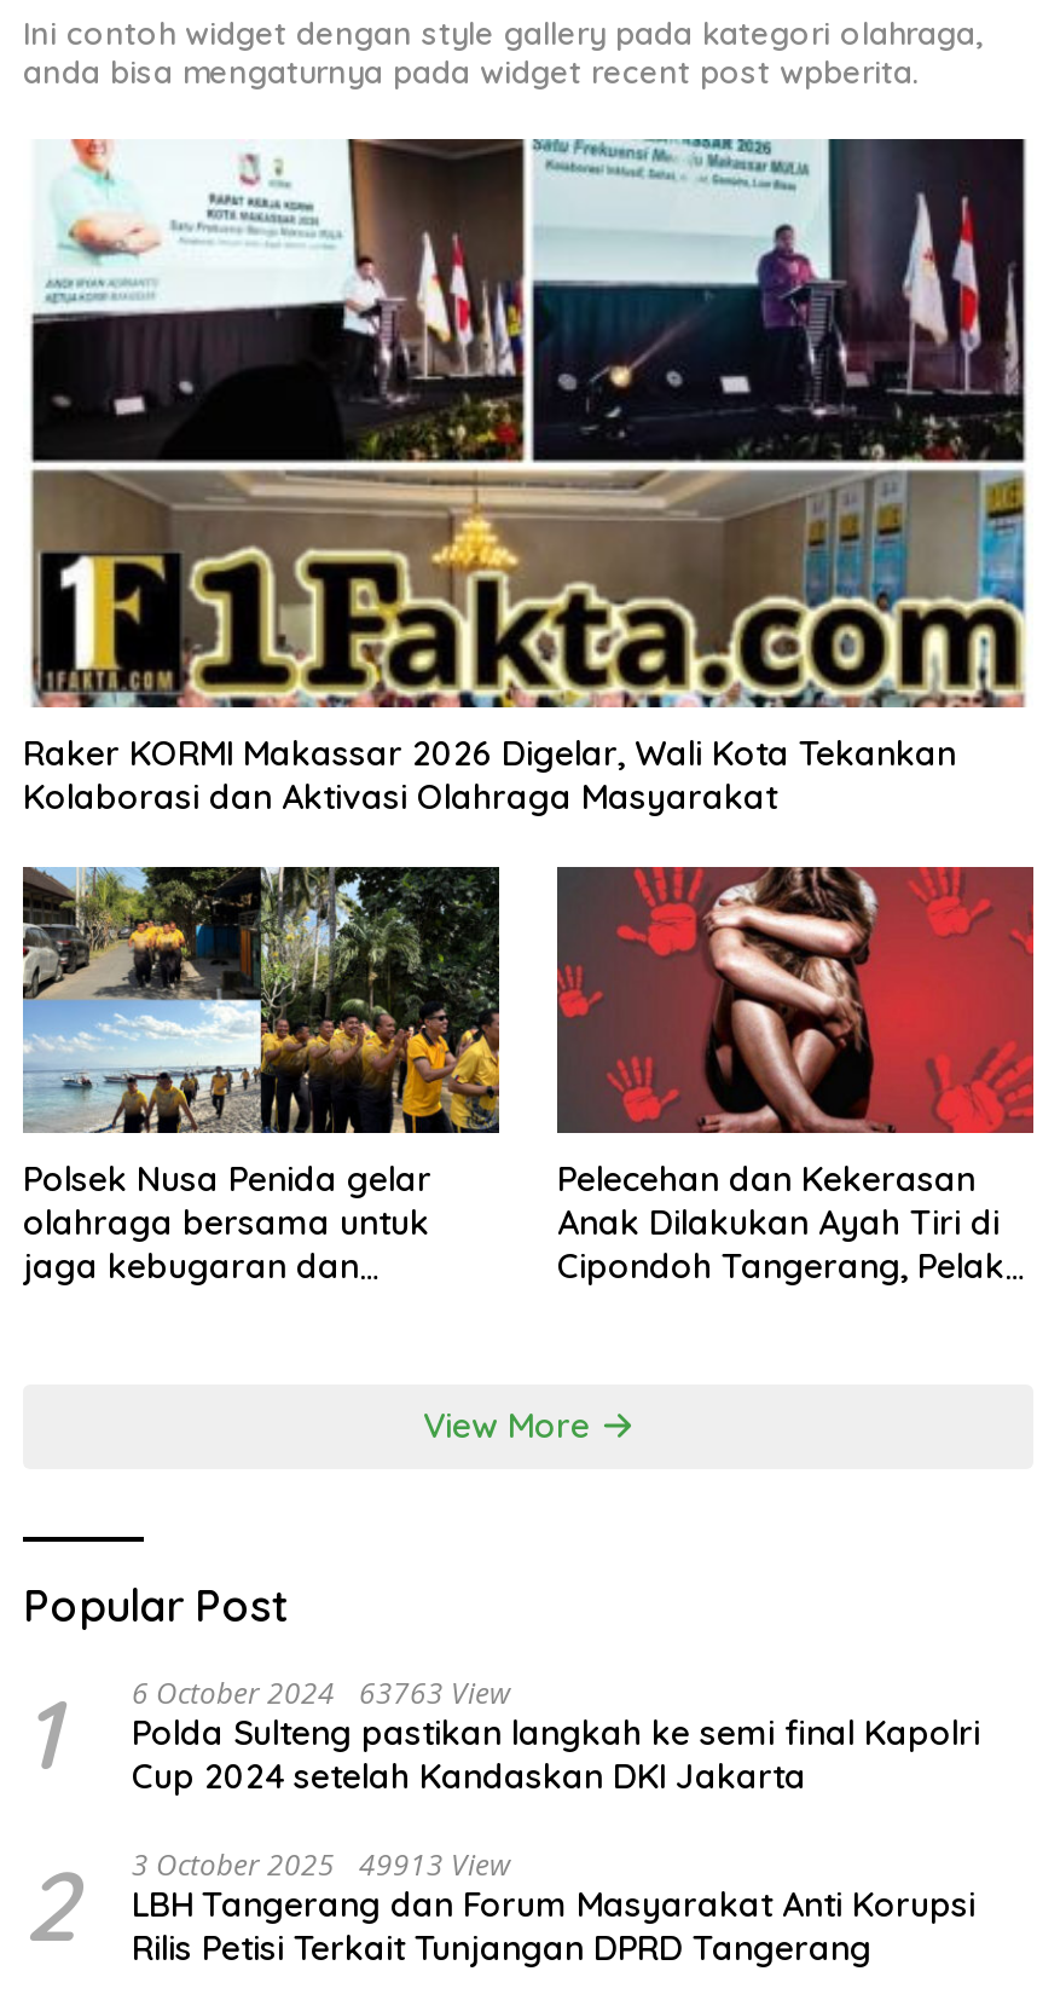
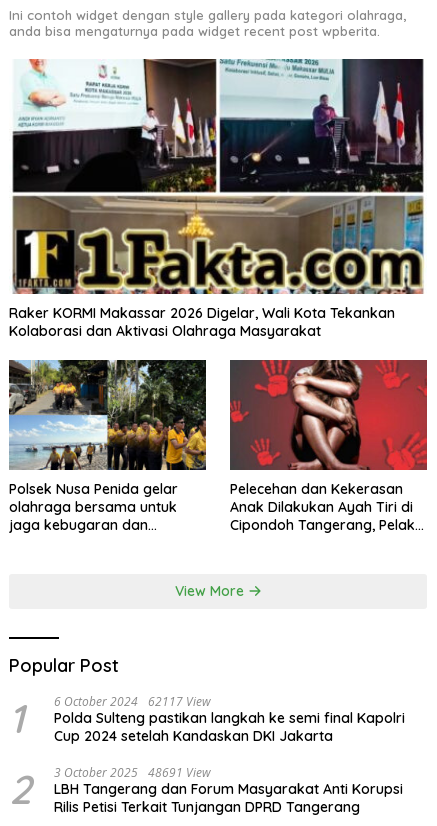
[23,1674,980,1799] 1 6 October 2024 63763 View Polda Sulteng pastikan langkah ke semi final Kapolri Cup 2024 setelah Kandaskan DKI Jakarta -> [9,693,405,745] 1 6 October 2024 62117 View Polda Sulteng pastikan langkah ke semi final Kapolri Cup 2024 setelah Kandaskan DKI Jakarta
[23,1845,975,1971] 2 3 October 2025 49913 View LBH Tangerang dan Forum Masyarakat Anti Korupsi Rilis Petisi Terkait Tunjangan DPRD Tangerang -> [9,764,403,816] 2 3 October 2025 48691 View LBH Tangerang dan Forum Masyarakat Anti Korupsi Rilis Petisi Terkait Tunjangan DPRD Tangerang

